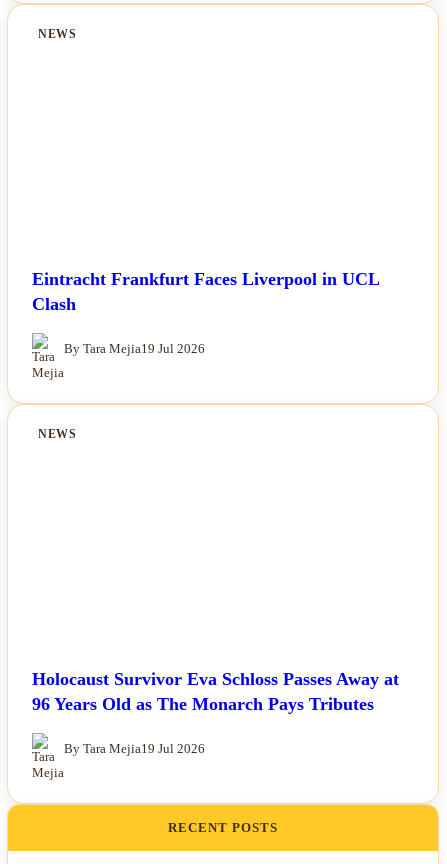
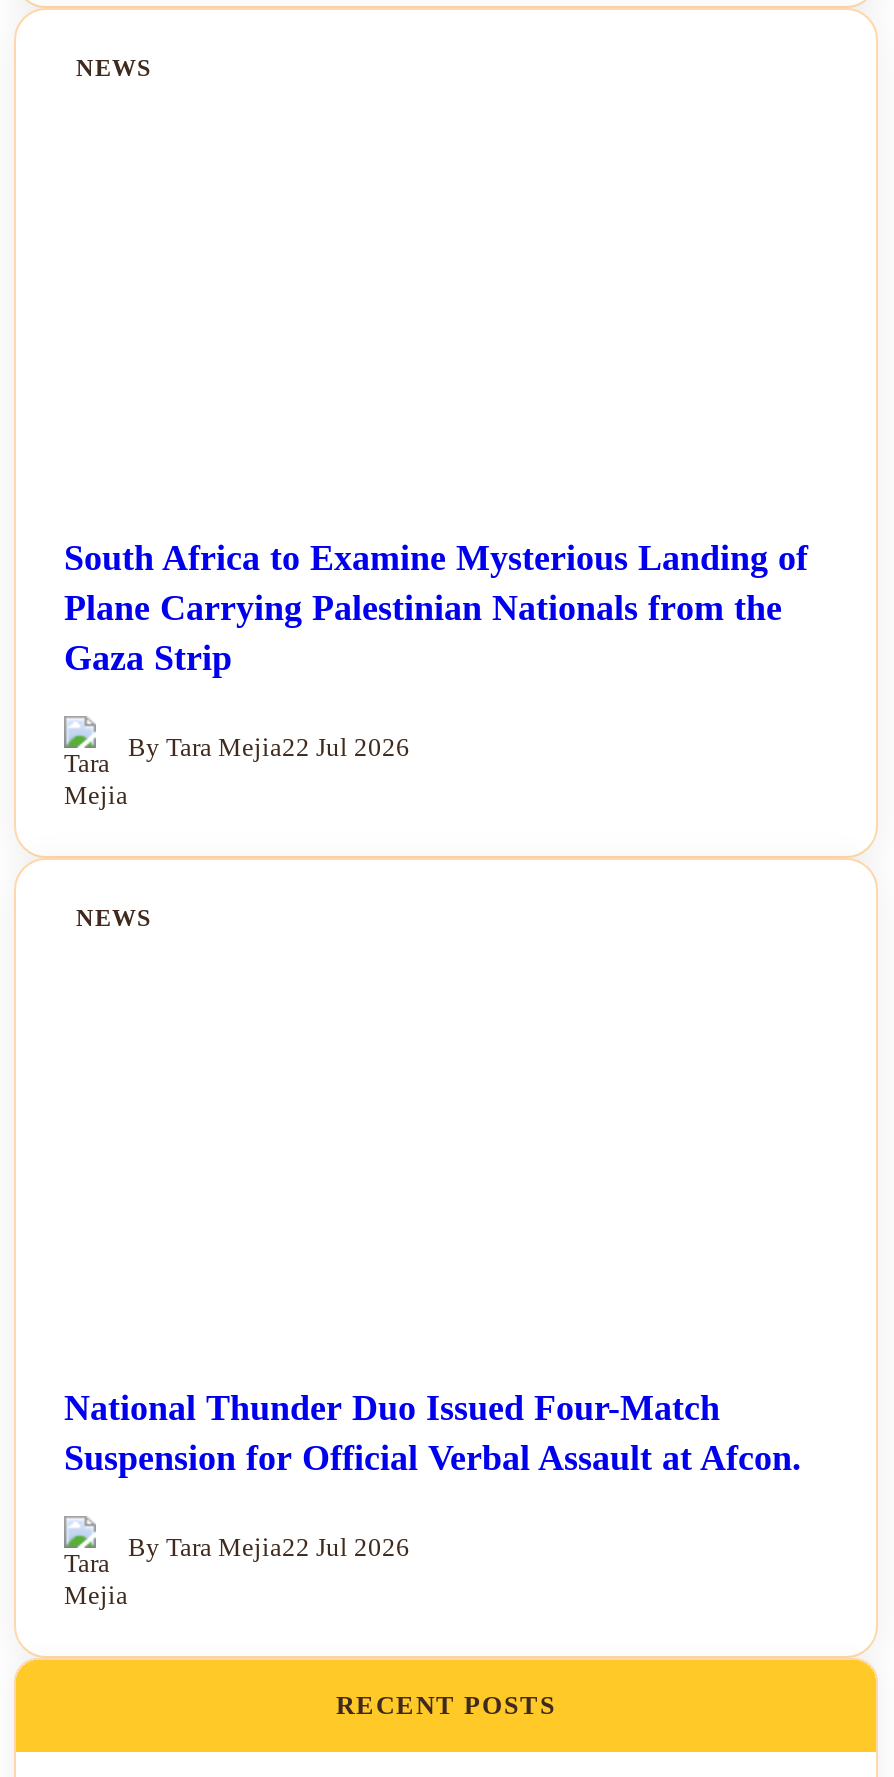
[32,269,379,314] Eintracht Frankfurt Faces Liverpool in UCL | Clash -> [64,539,808,679] South Africa to Examine Mysterious Landing of | Plane Carrying Palestinian Nationals from the | Gaza Strip
[64,341,205,356] By Tara Mejia19 Jul 2026 -> [128,733,410,763] By Tara Mejia22 Jul 2026
[32,669,399,714] Holocaust Survivor Eva Schloss Passes Away at | 96 Years Old as The Monarch Pays Tributes -> [64,1389,802,1479] National Thunder Duo Issued Four-Match | Suspension for Official Verbal Assault at Afcon.
[64,741,205,756] By Tara Mejia19 Jul 2026 -> [128,1533,410,1563] By Tara Mejia22 Jul 2026

